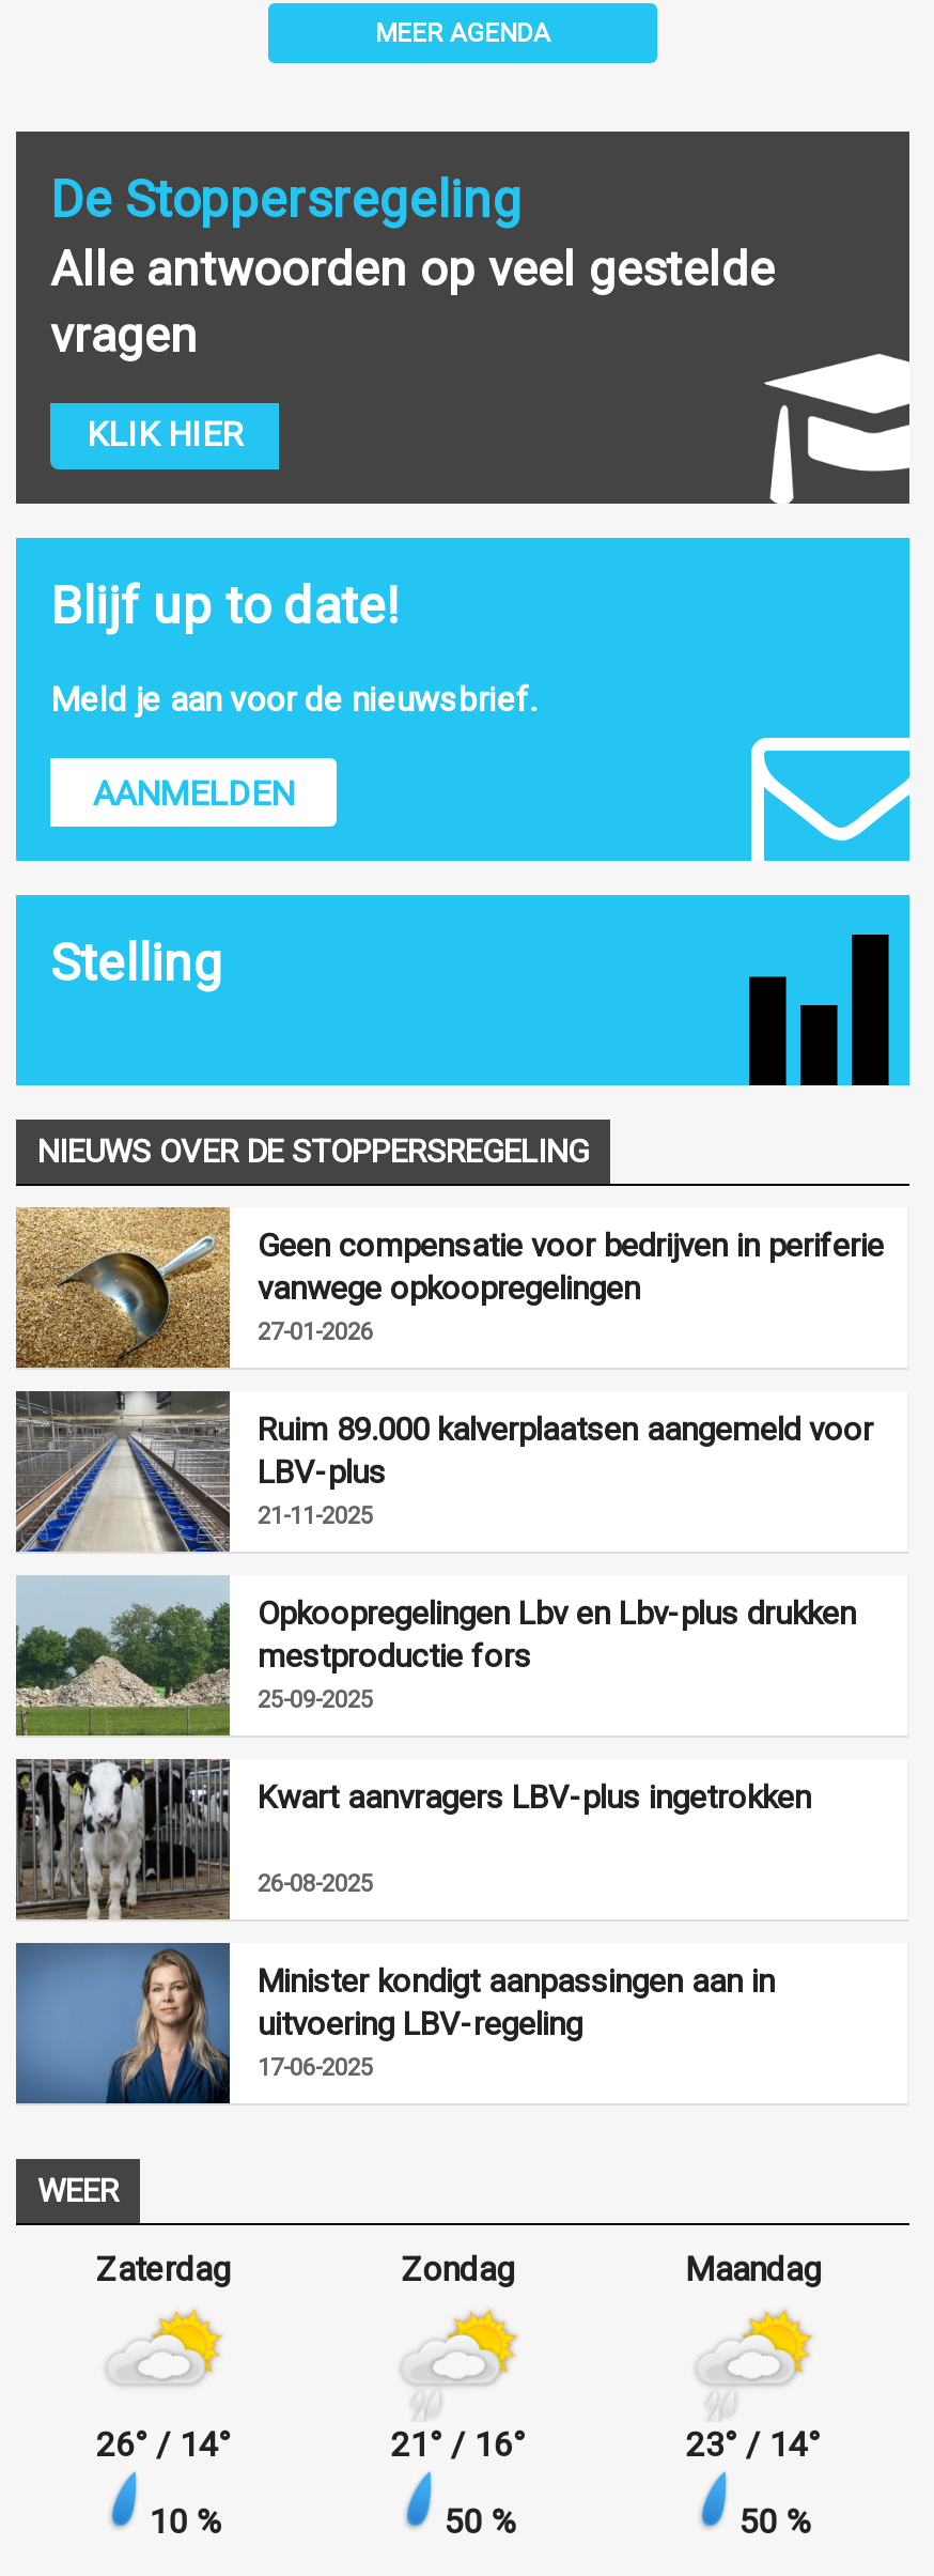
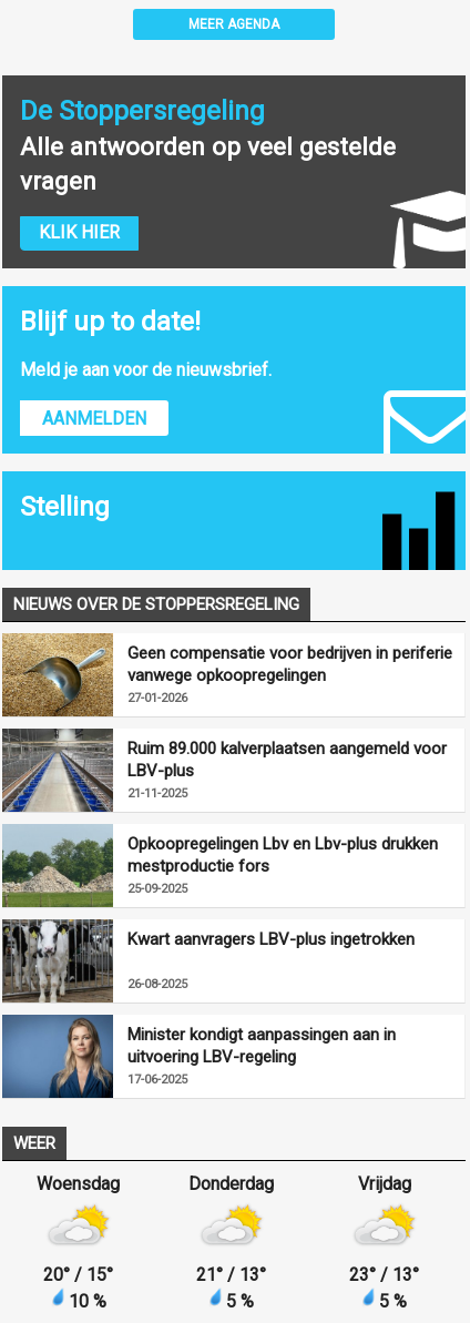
[96,2248,231,2289] Zaterdag -> [37,1173,120,1194] Woensdag
[402,2248,515,2289] Zondag -> [189,1173,274,1194] Donderdag
[685,2248,821,2289] Maandag -> [358,1173,411,1194] Vrijdag
[96,2423,231,2464] 26° / 14° -> [44,1264,114,1285] 20° / 15°
[391,2423,526,2541] 21 ° / 16° | 50 % -> [197,1264,266,1311] 21 ° / 13° | 5 %
[686,2423,820,2541] 23° / 14° | 50 % -> [350,1264,419,1311] 23° / 13° | 5 %

